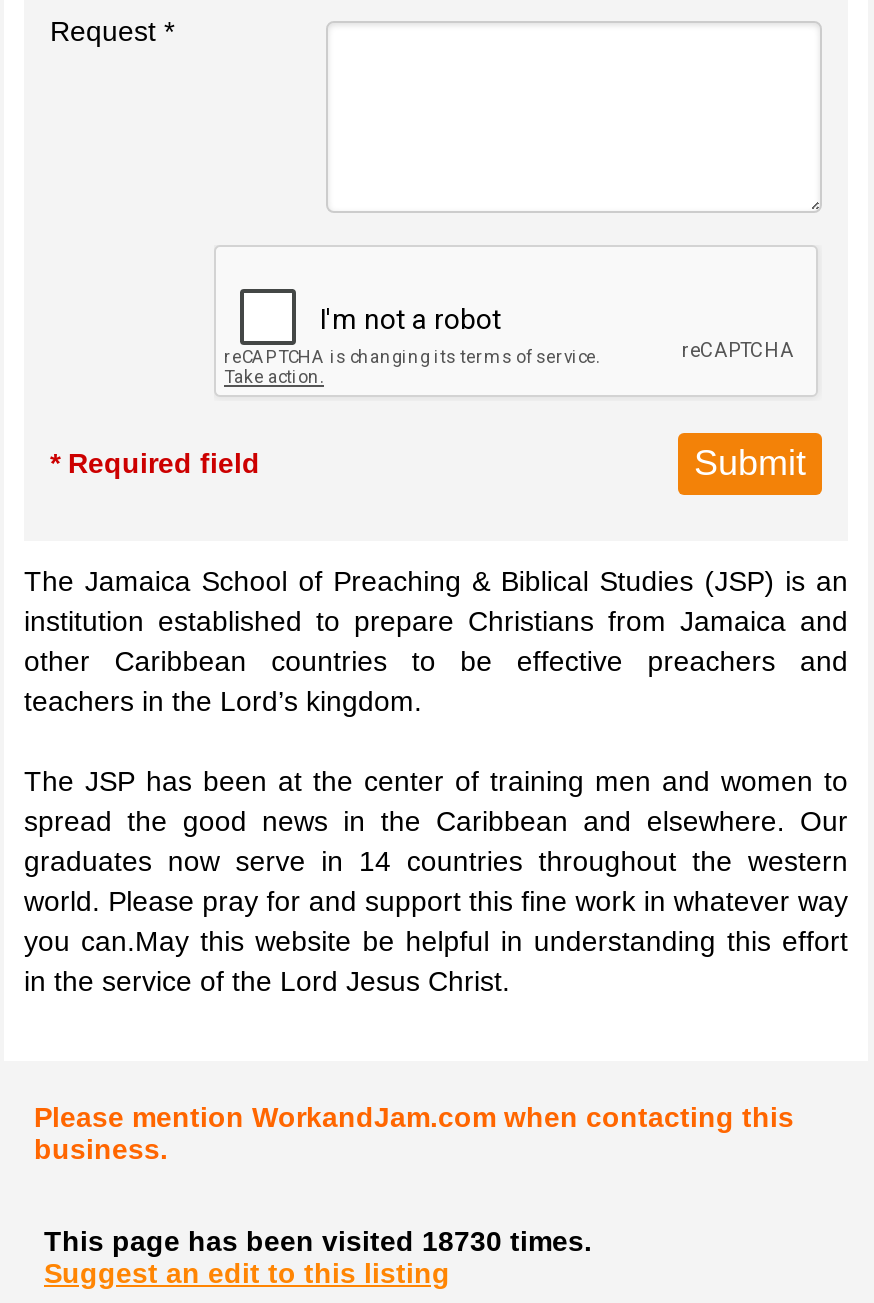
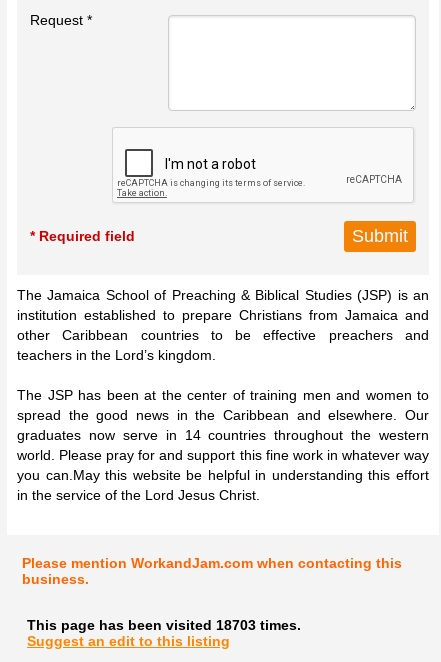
[44,1225,592,1257] This page has been visited 18730 times. -> [27,617,301,633] This page has been visited 18703 times.

